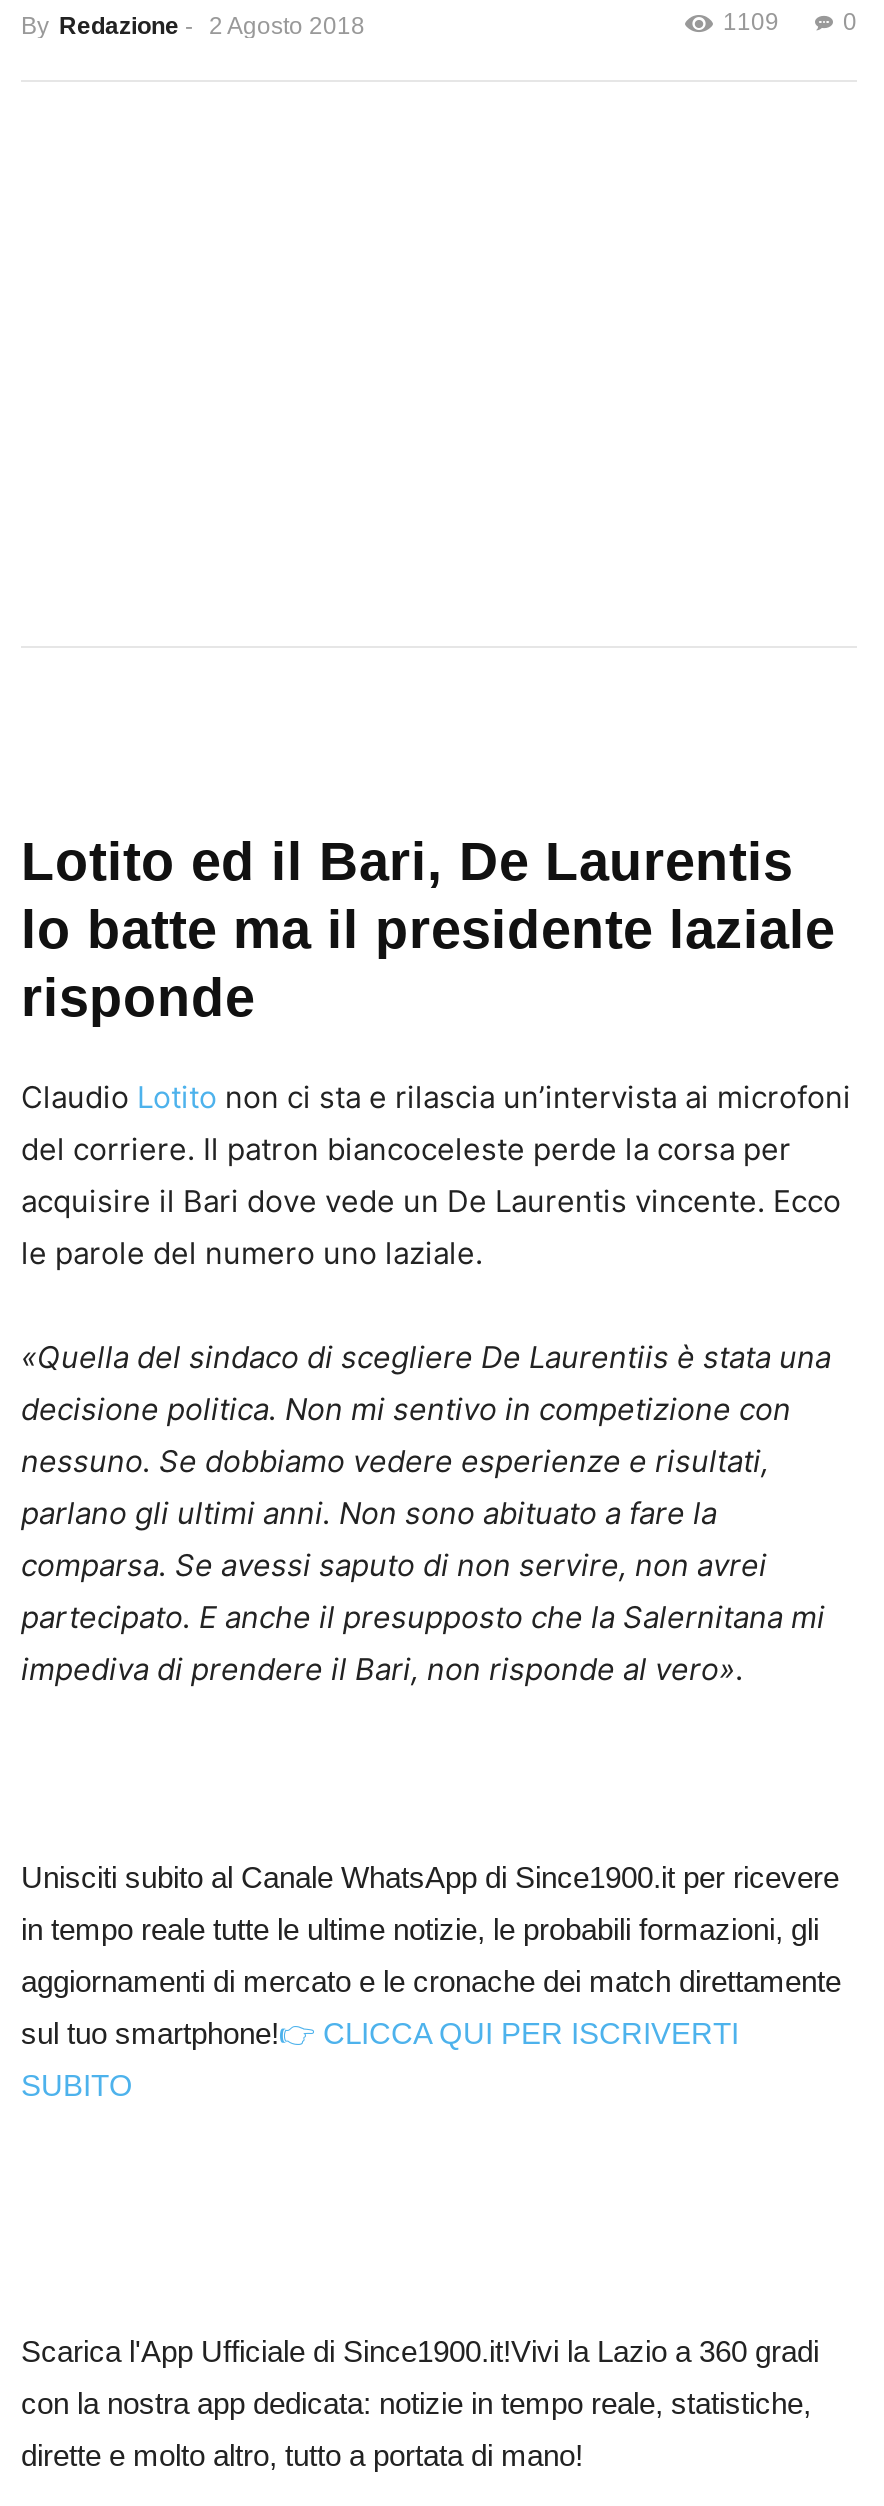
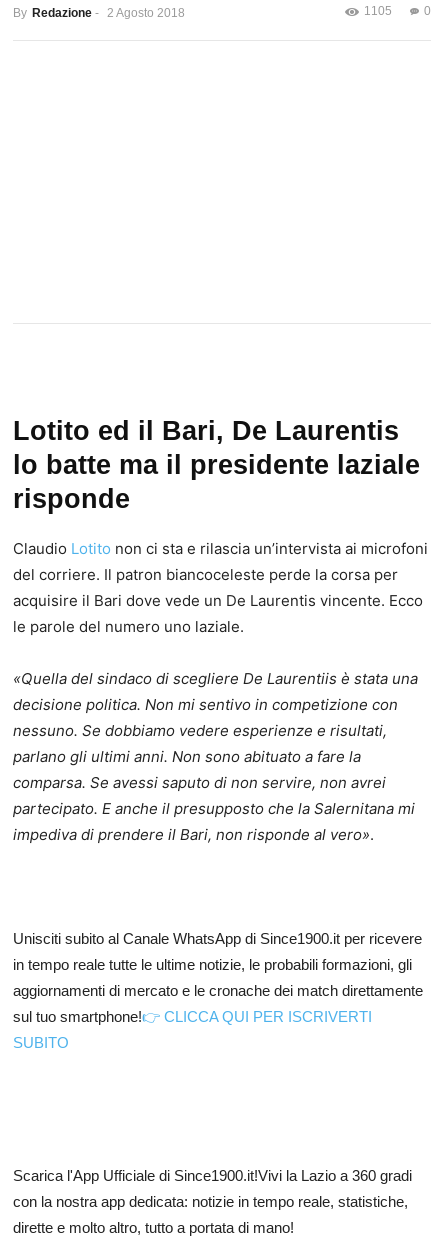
[723,8,779,36] 1109 -> [364,4,392,18] 1105

